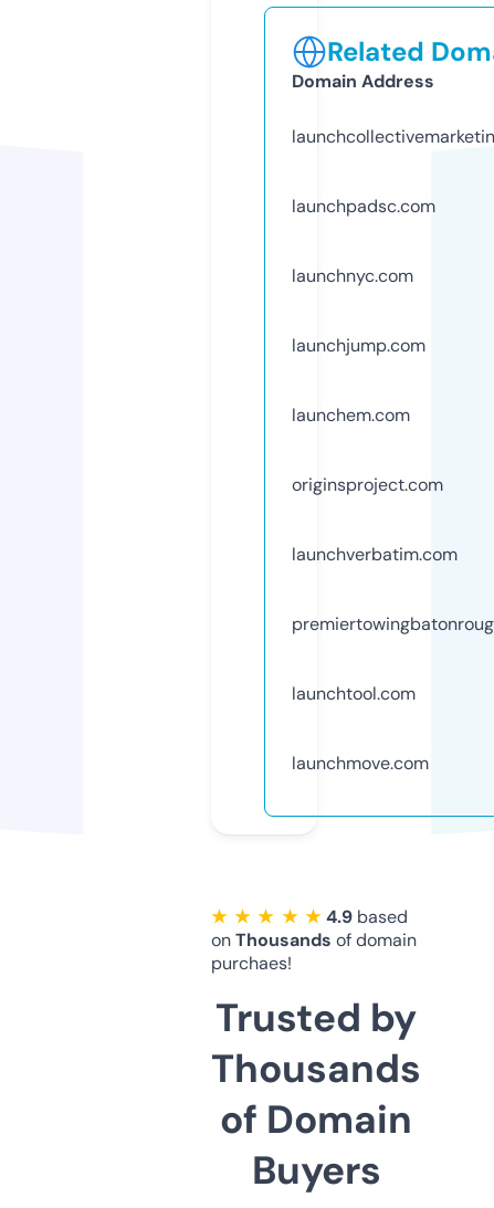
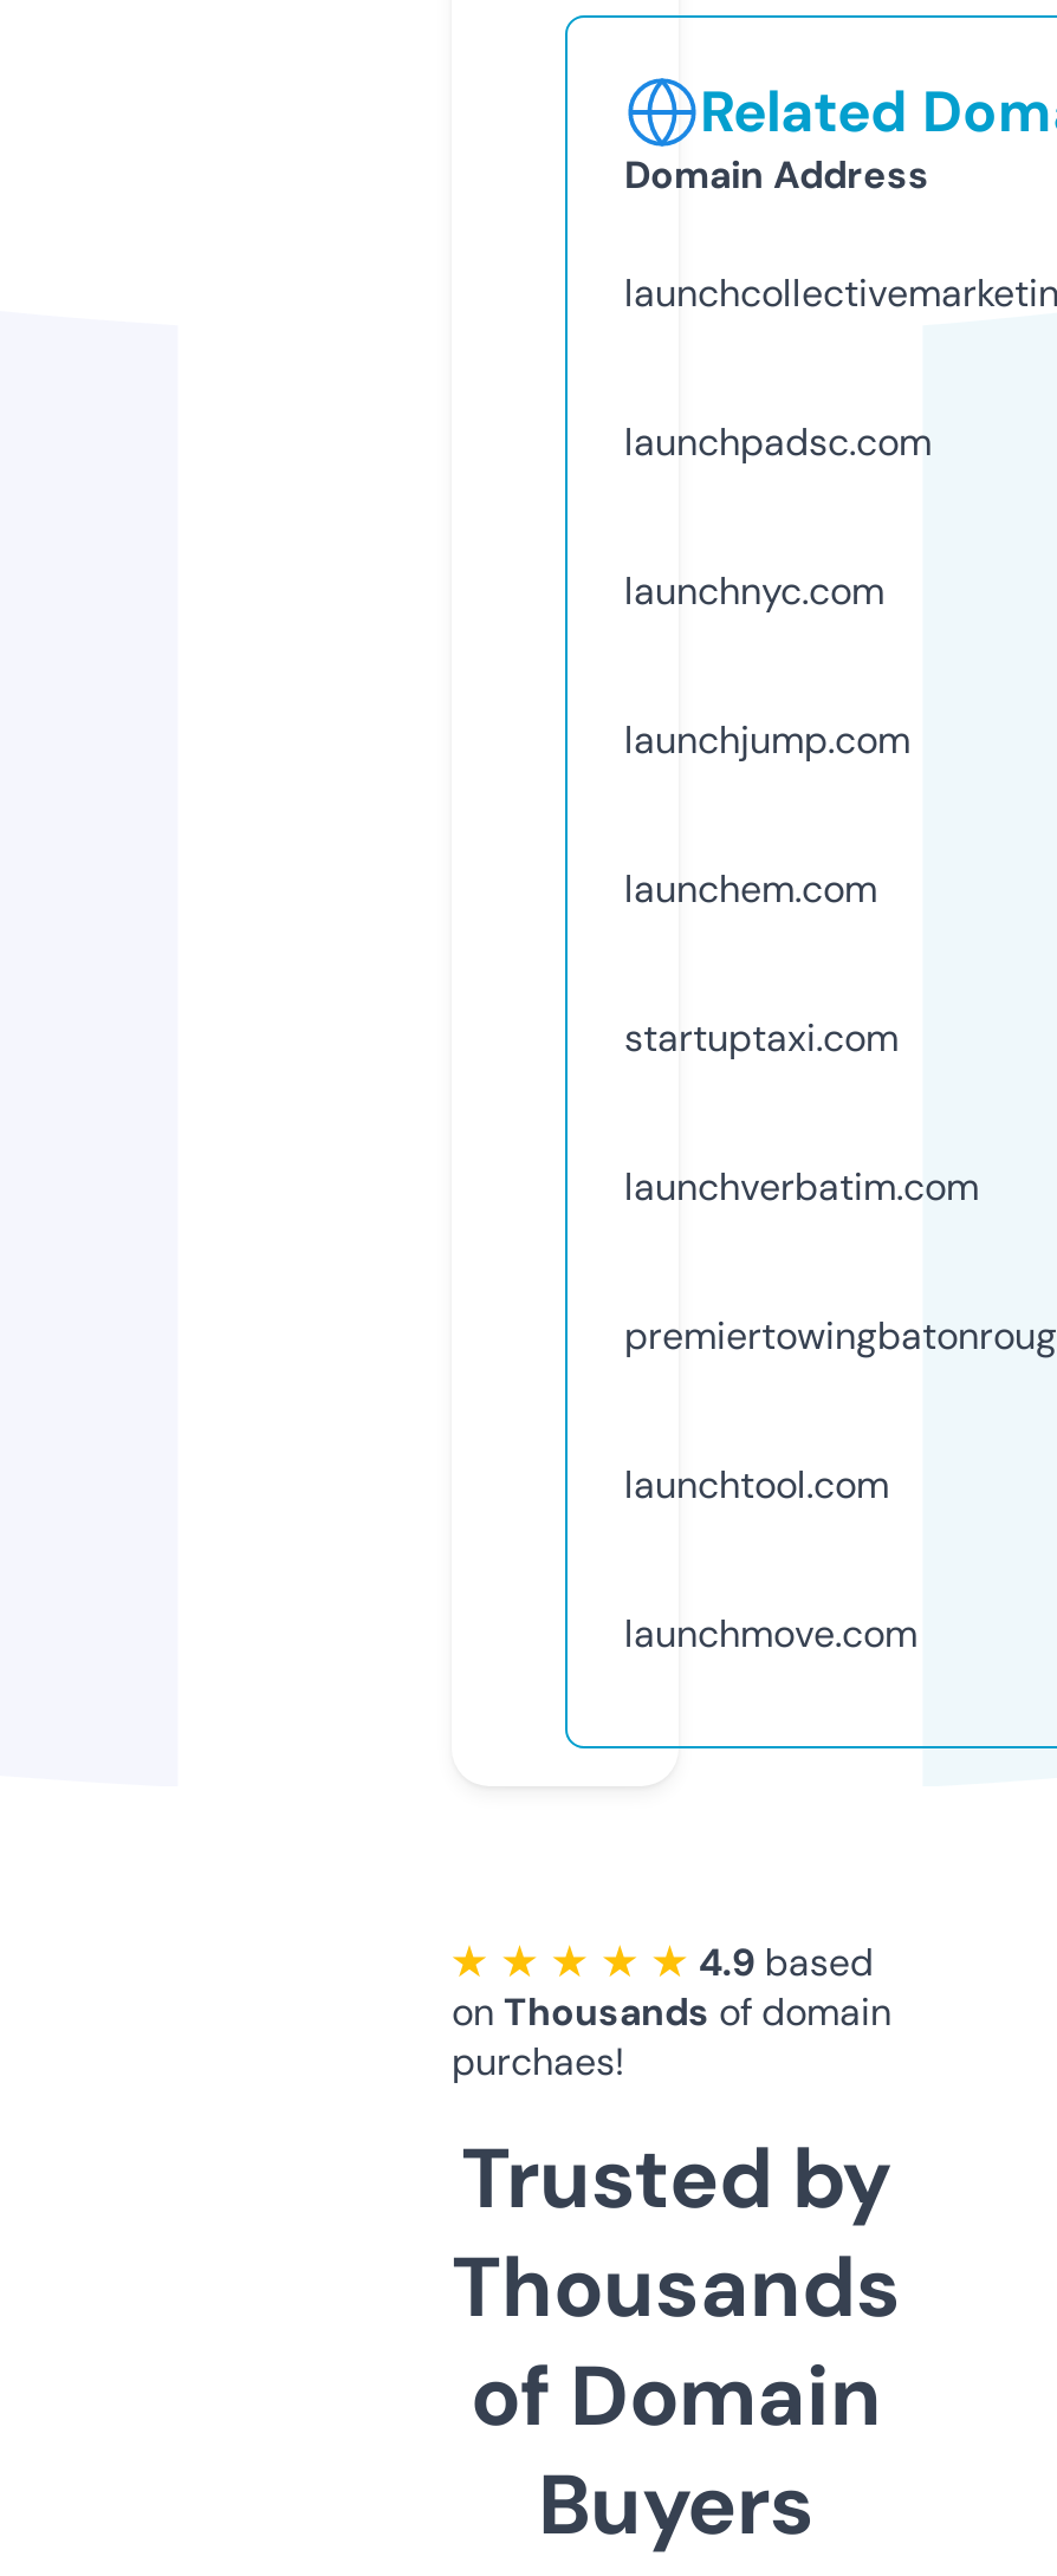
[292,473,443,496] originsproject.com -> [624,1013,899,1062] startuptaxi.com

